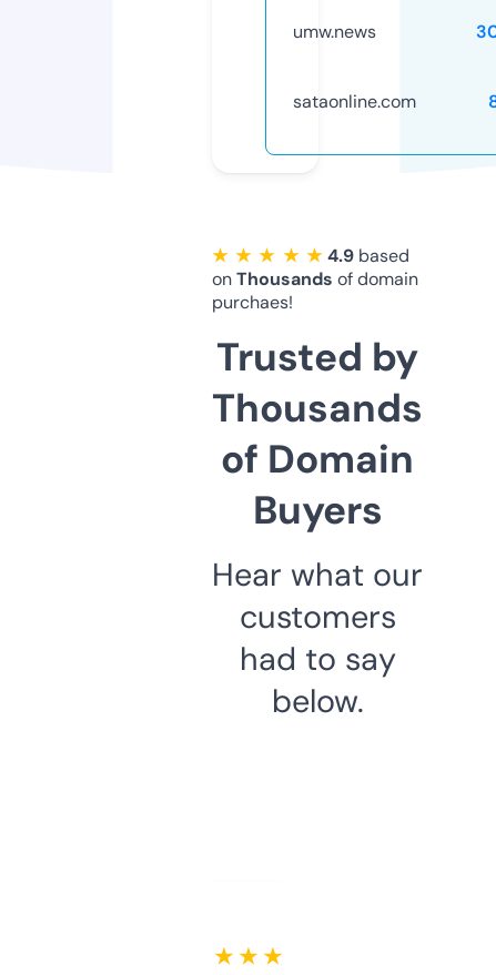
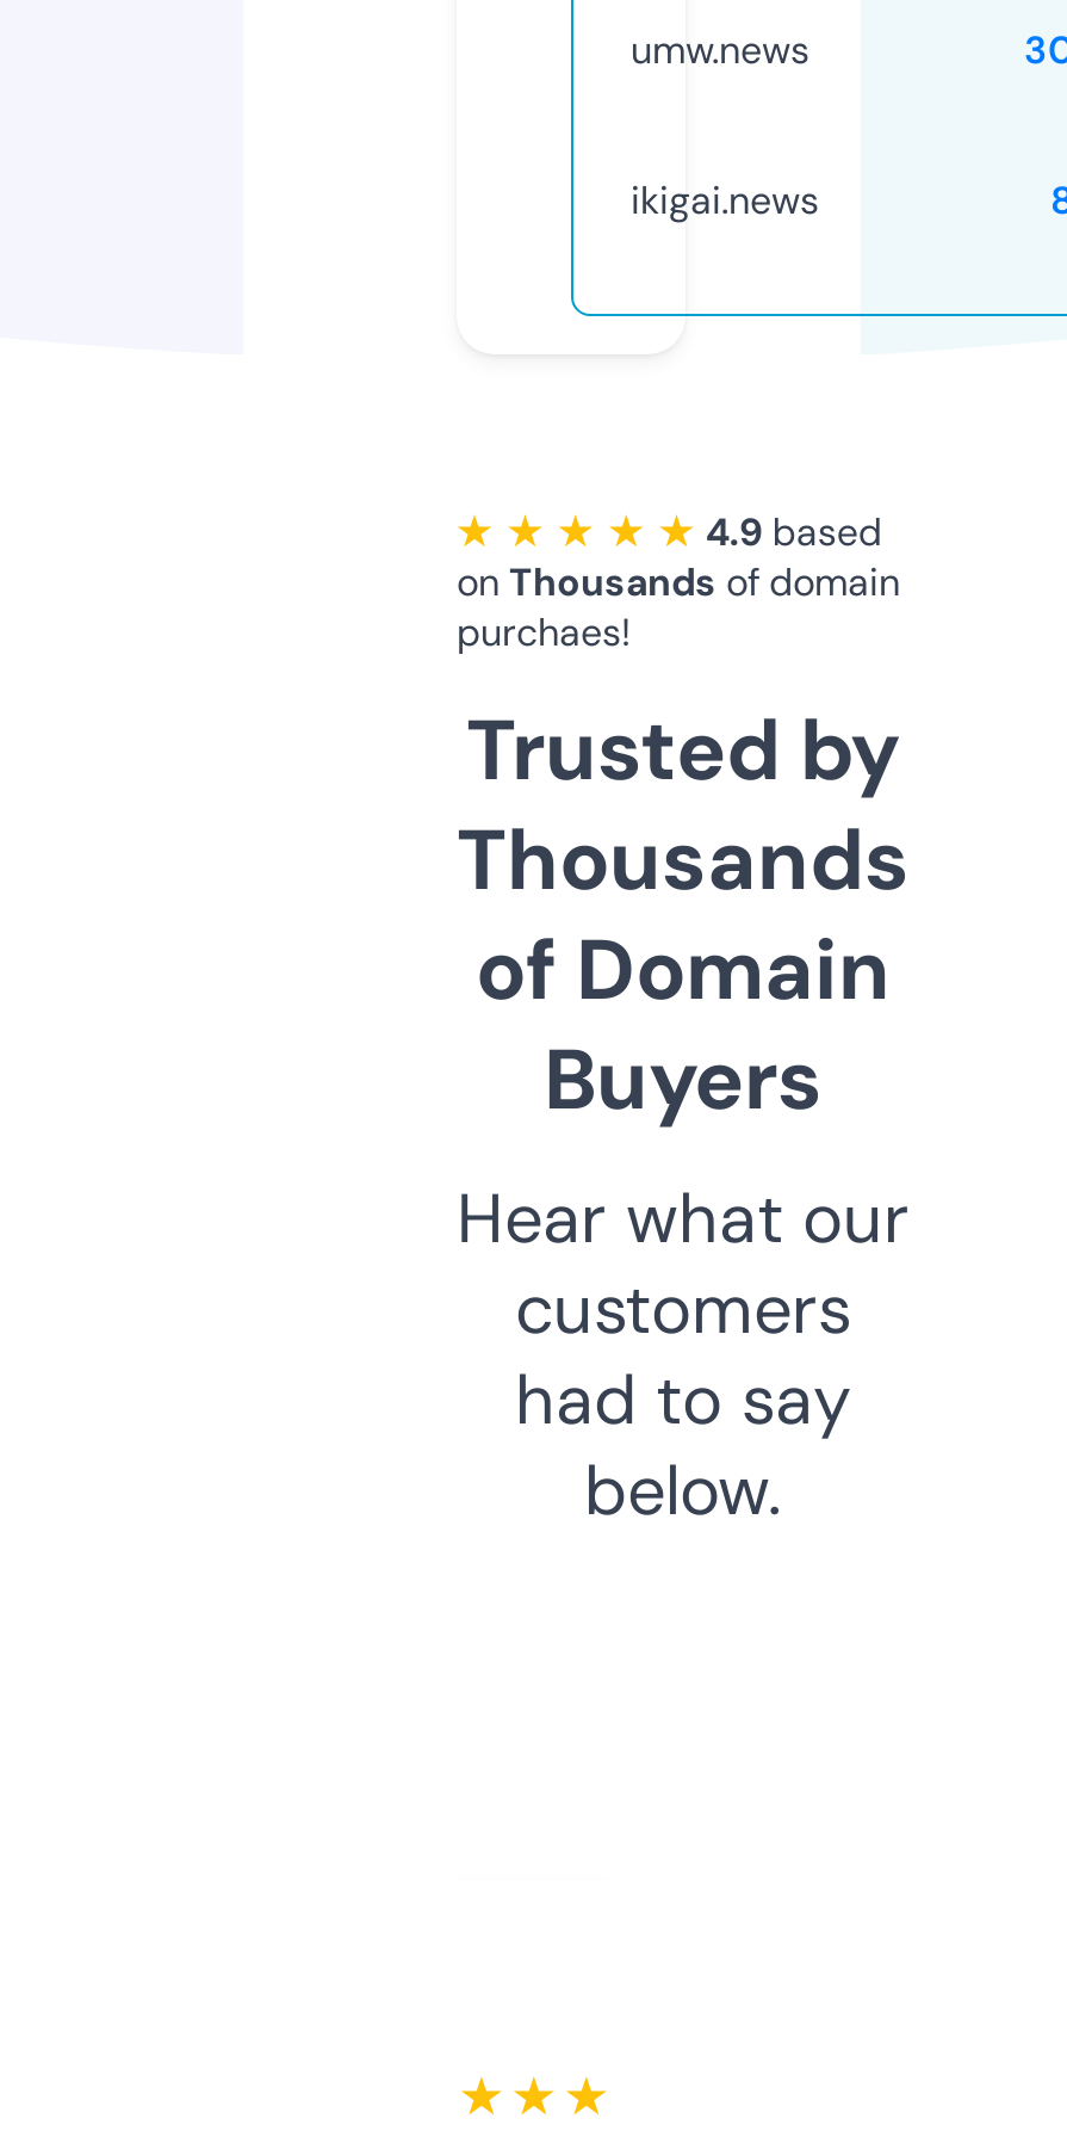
[293,90,416,113] sataonline.com -> [631,175,819,225] ikigai.news

